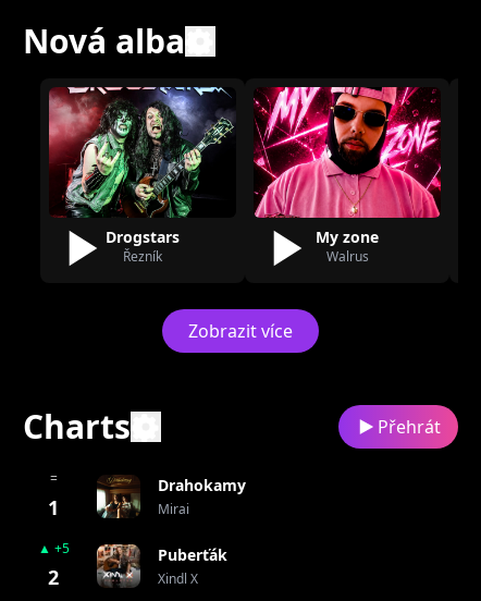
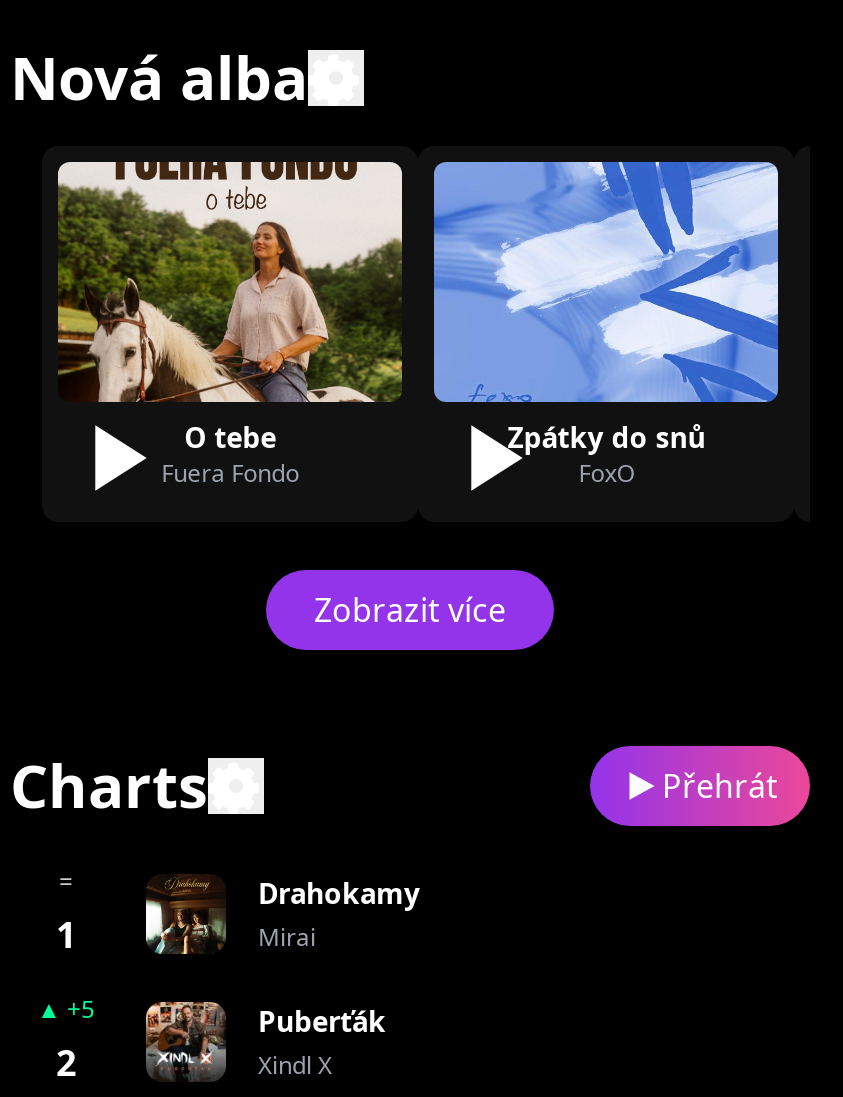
[48,86,236,266] [image] | Drogstars | Řezník -> [56,160,404,490] [image] | O tebe | Fuera Fondo
[254,86,442,266] [image] | My zone | Walrus -> [432,160,780,490] [image] | Zpátky do snů | FoxO

